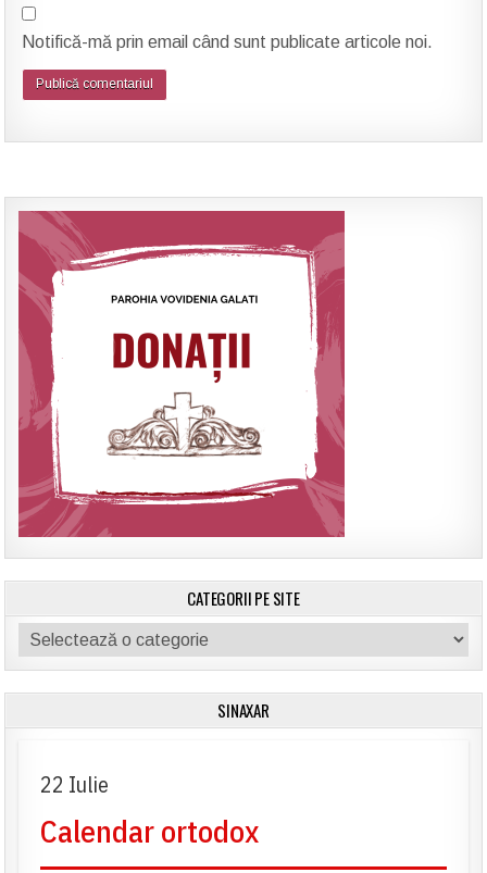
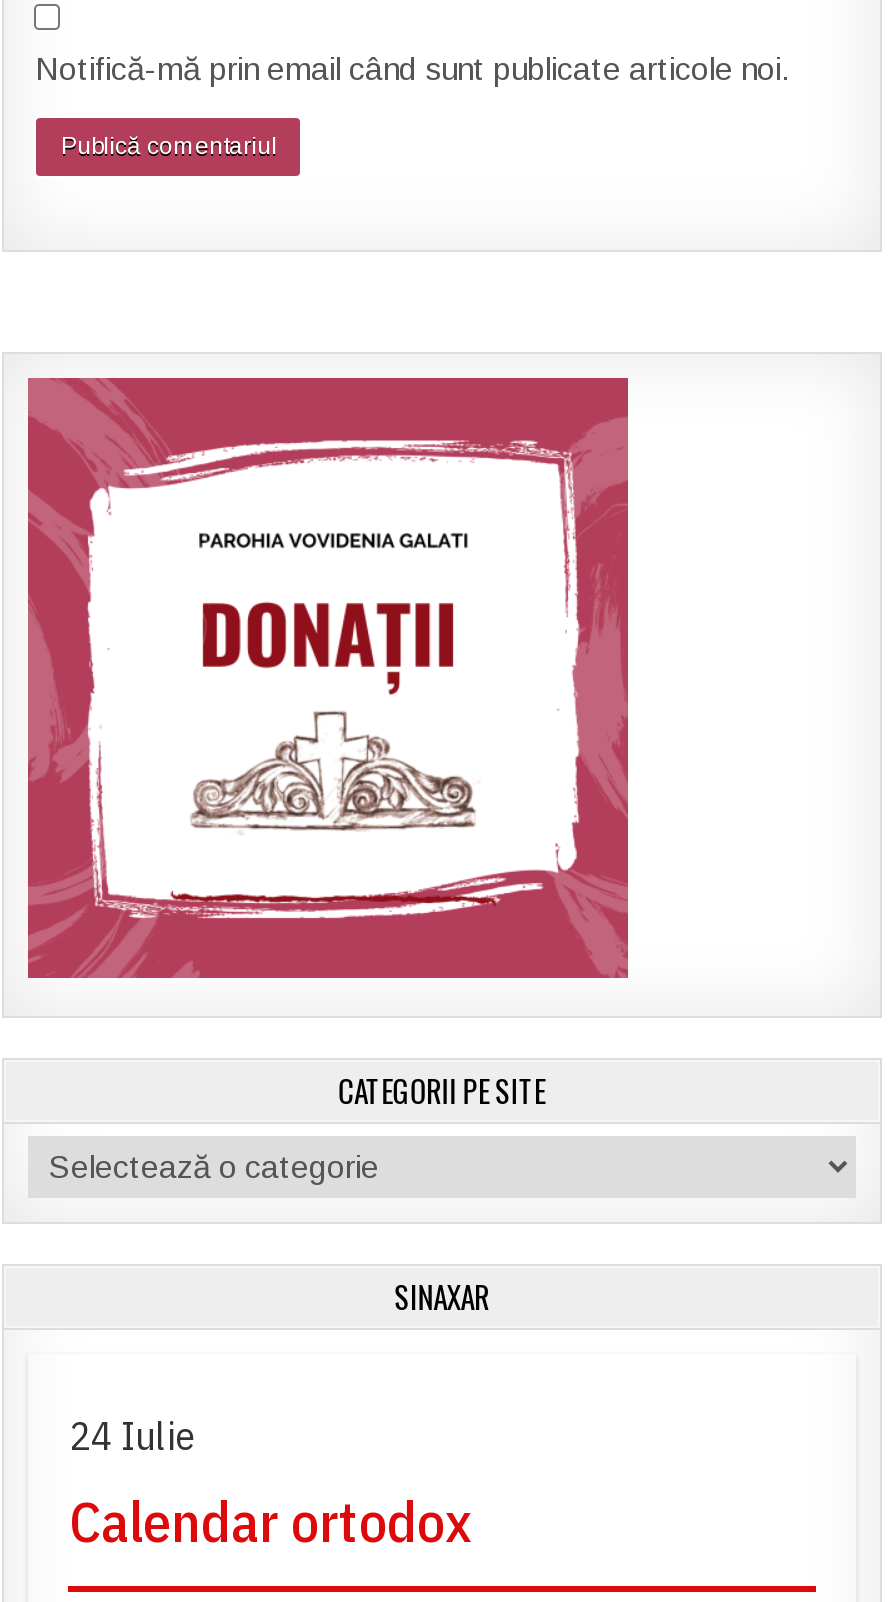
[41,770,109,799] 22 Iulie -> [69,1408,195,1462] 24 Iulie

